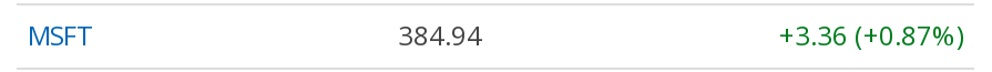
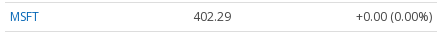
[398,16,482,54] 384.94 -> [193,8,231,25] 402.29
[779,16,963,54] +3.36 (+0.87%) -> [356,8,432,25] +0.00 (0.00%)

